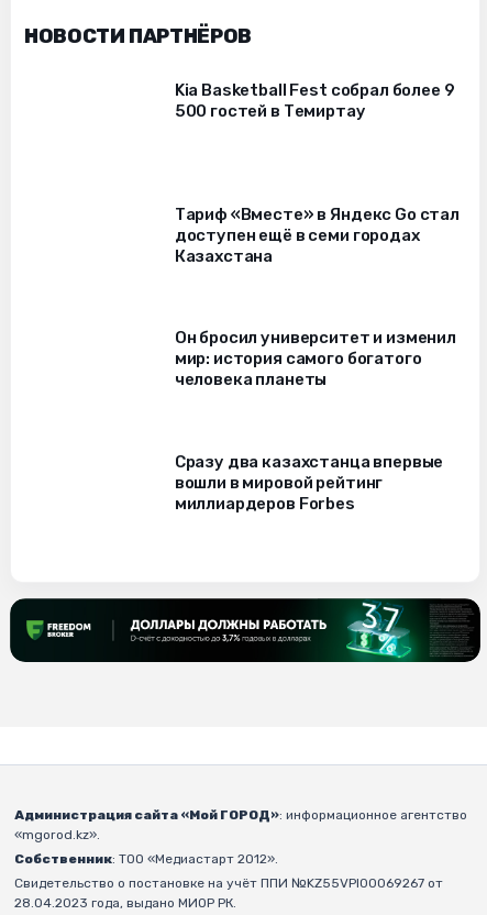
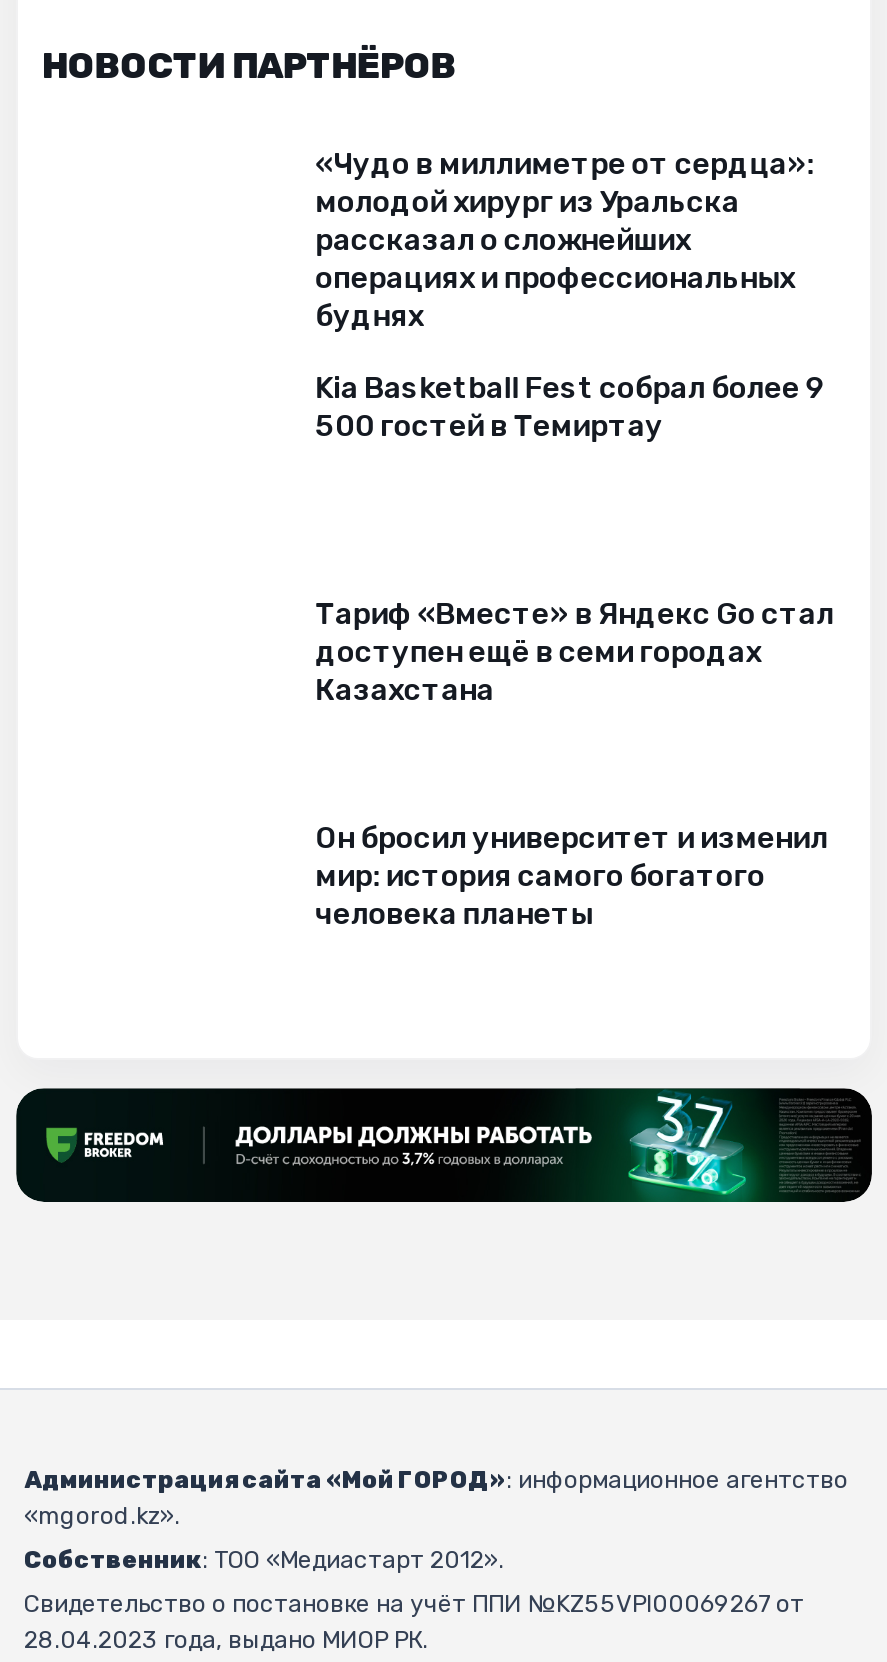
none -> [315,145,814,333] «Чудо в миллиметре от сердца»: | молодой хирург из Уральска | рассказал о сложнейших | операциях и профессиональных | буднях
moved [174,102,460,390] -> [315,408,834,932]: 500 гостей в Темиртау | Тариф «Вместе» в Яндекс Go стал | доступен ещё в семи городах | Казахстана | Он бросил университет и изменил | мир: история самого богатого | человека планеты
[174,452,443,513] Сразу два казахстанца впервые | вошли в мировой рейтинг | миллиардеров Forbes -> none

